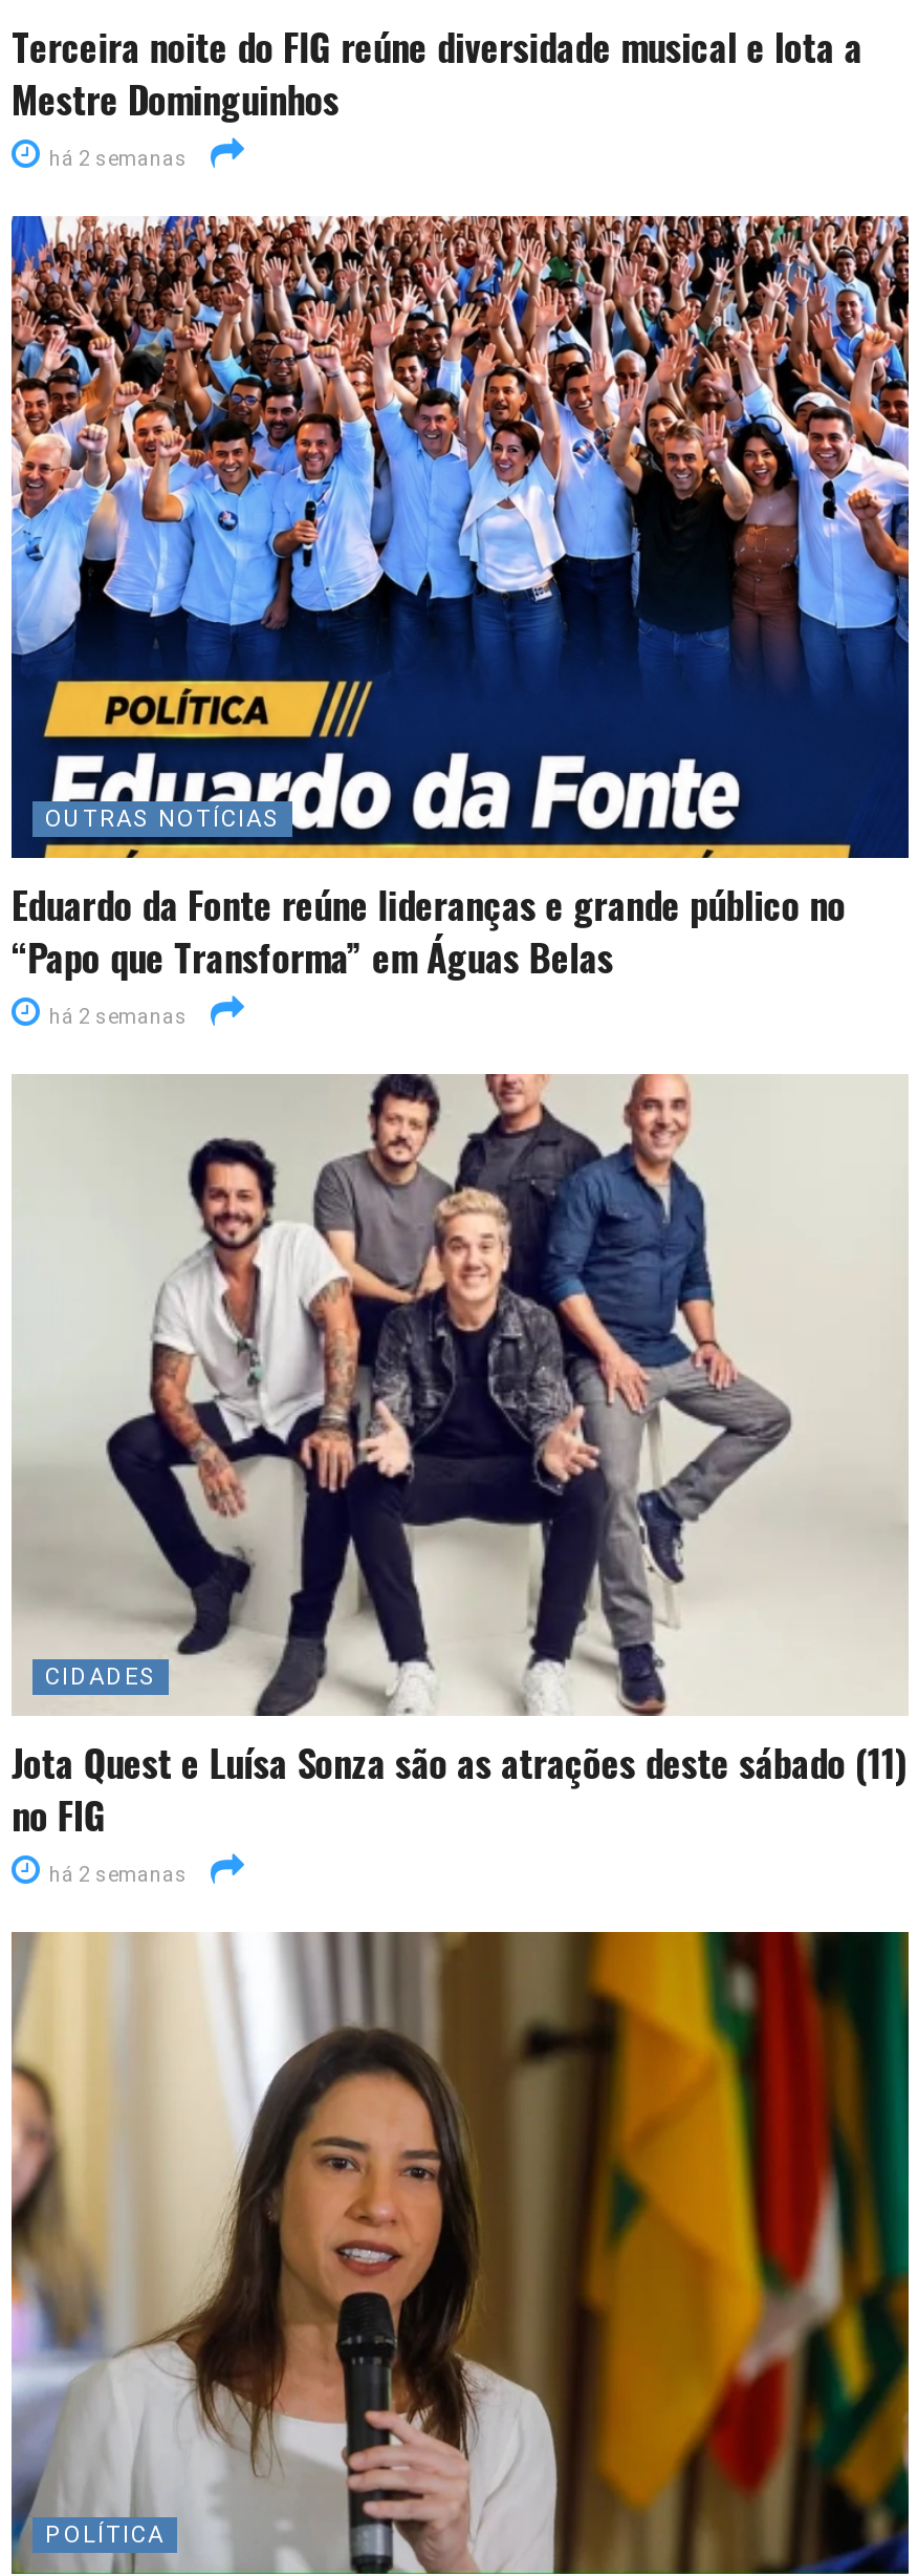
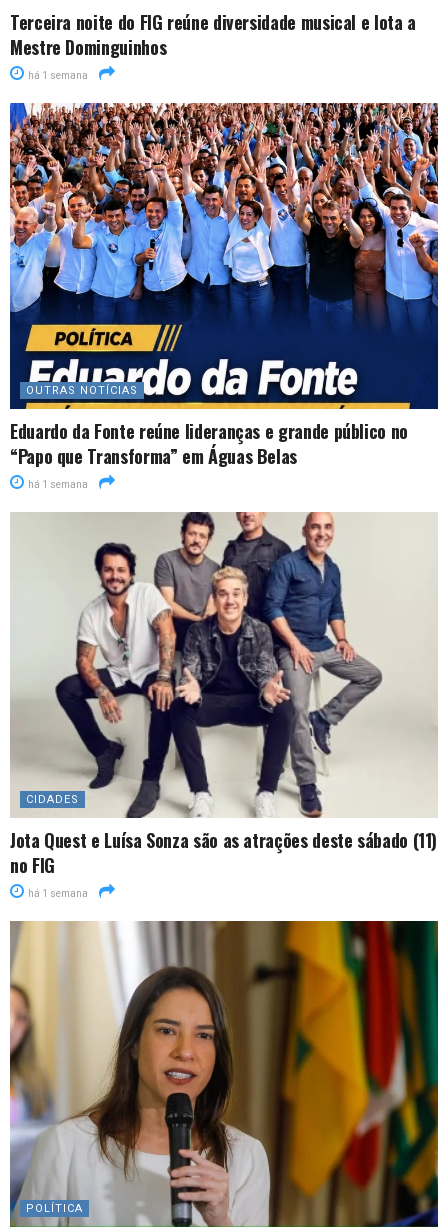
[45,147,188,170] há 2 semanas -> [26,70,88,81] há 1 semana
[45,1005,188,1028] há 2 semanas -> [26,479,88,490] há 1 semana
[45,1863,188,1886] há 2 semanas -> [26,888,88,899] há 1 semana

